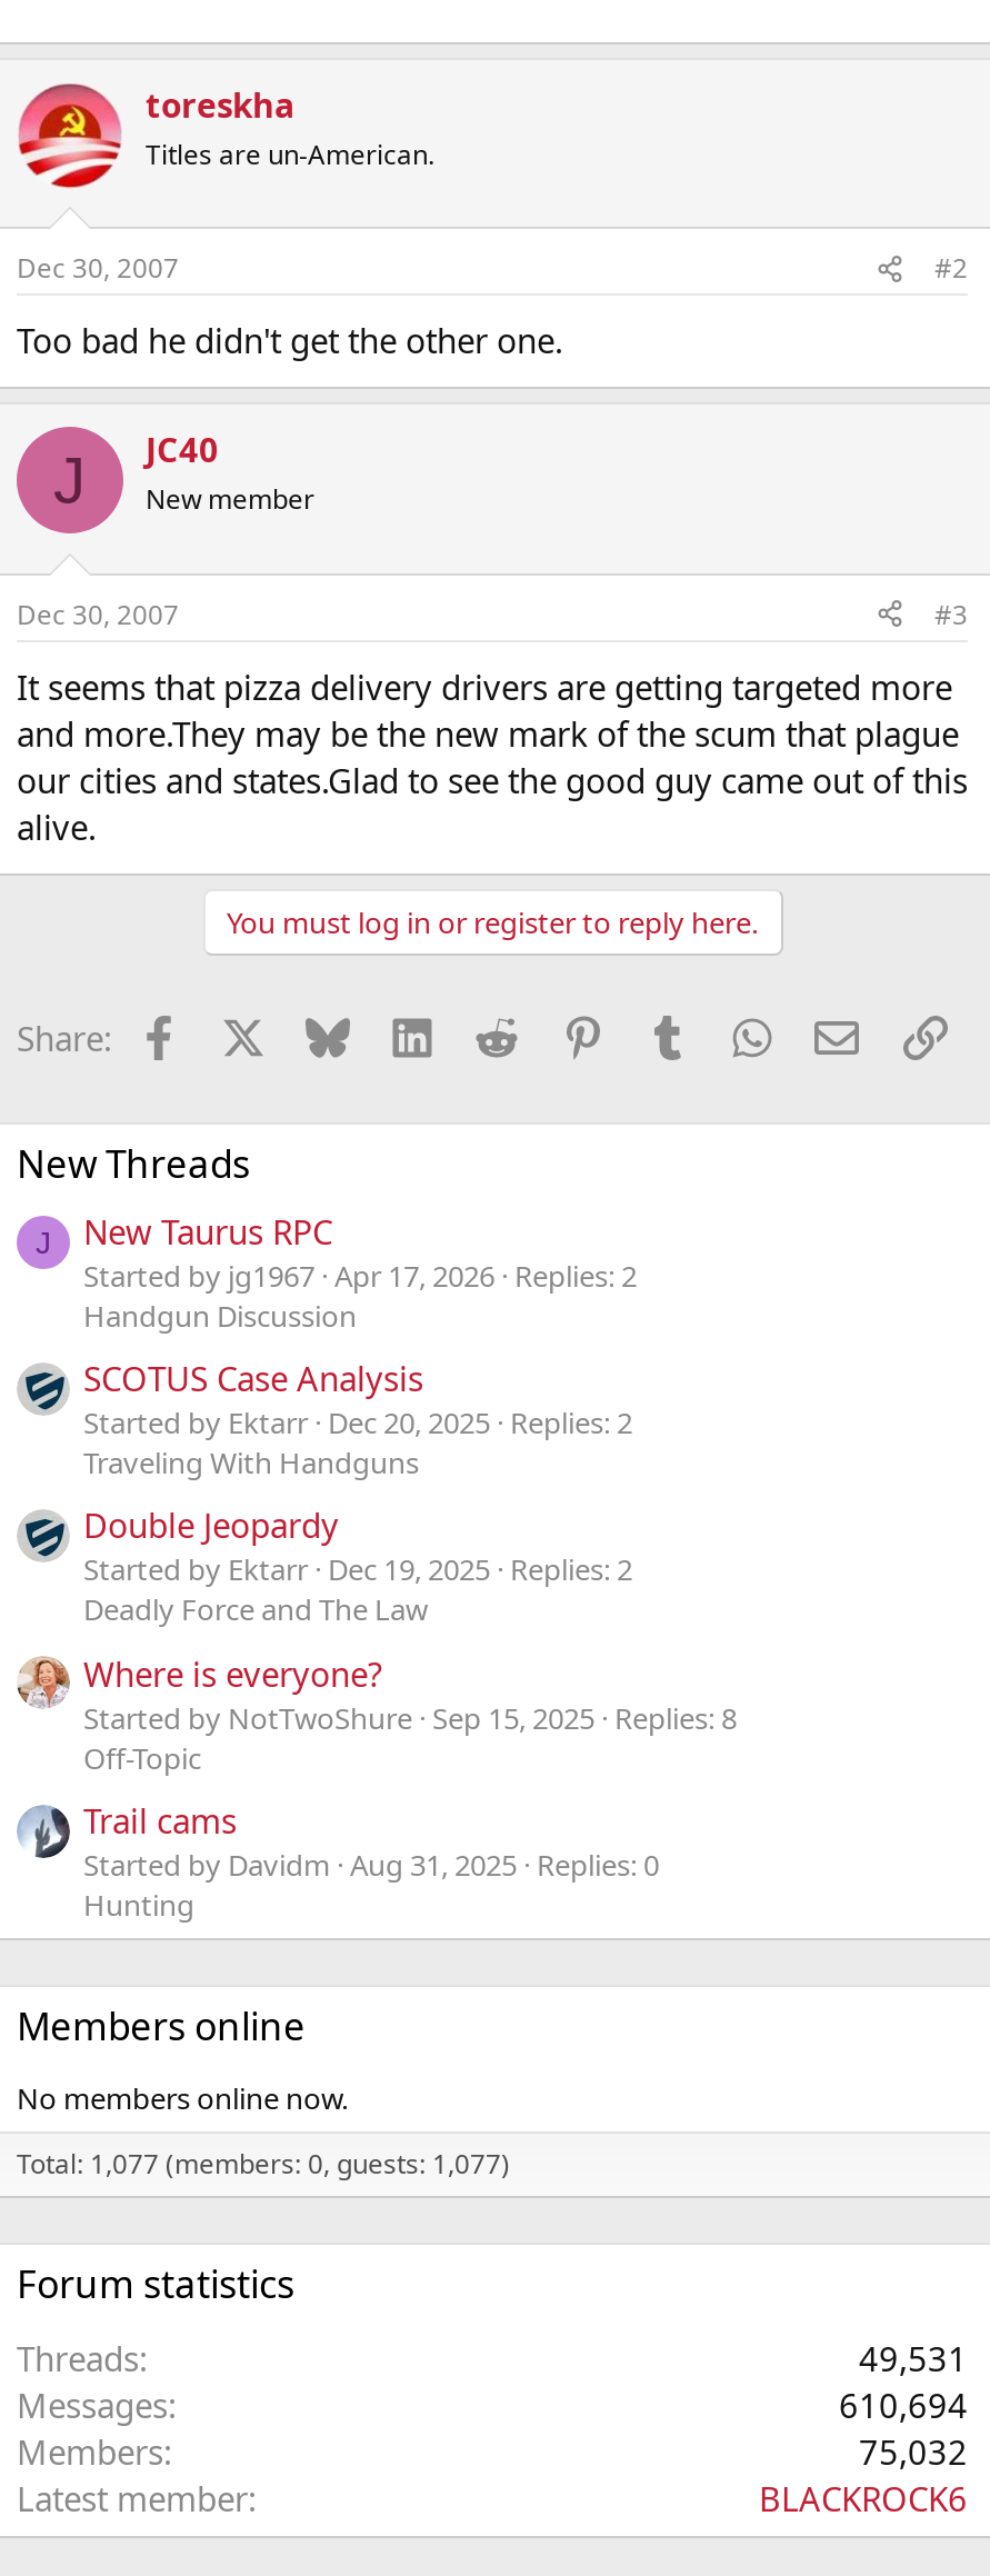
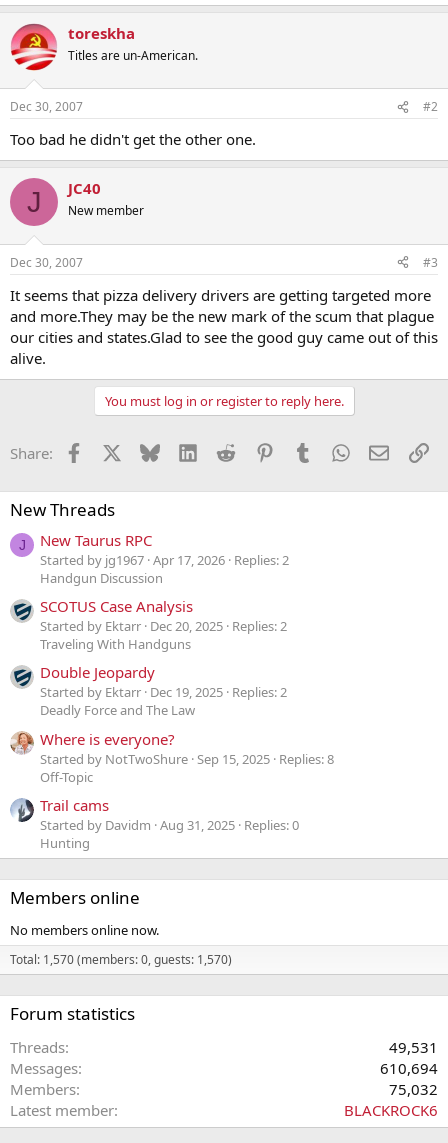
[17,2145,510,2183] Total: 1,077 (members: 0, guests: 1,077) -> [10,951,232,968] Total: 1,570 (members: 0, guests: 1,570)

